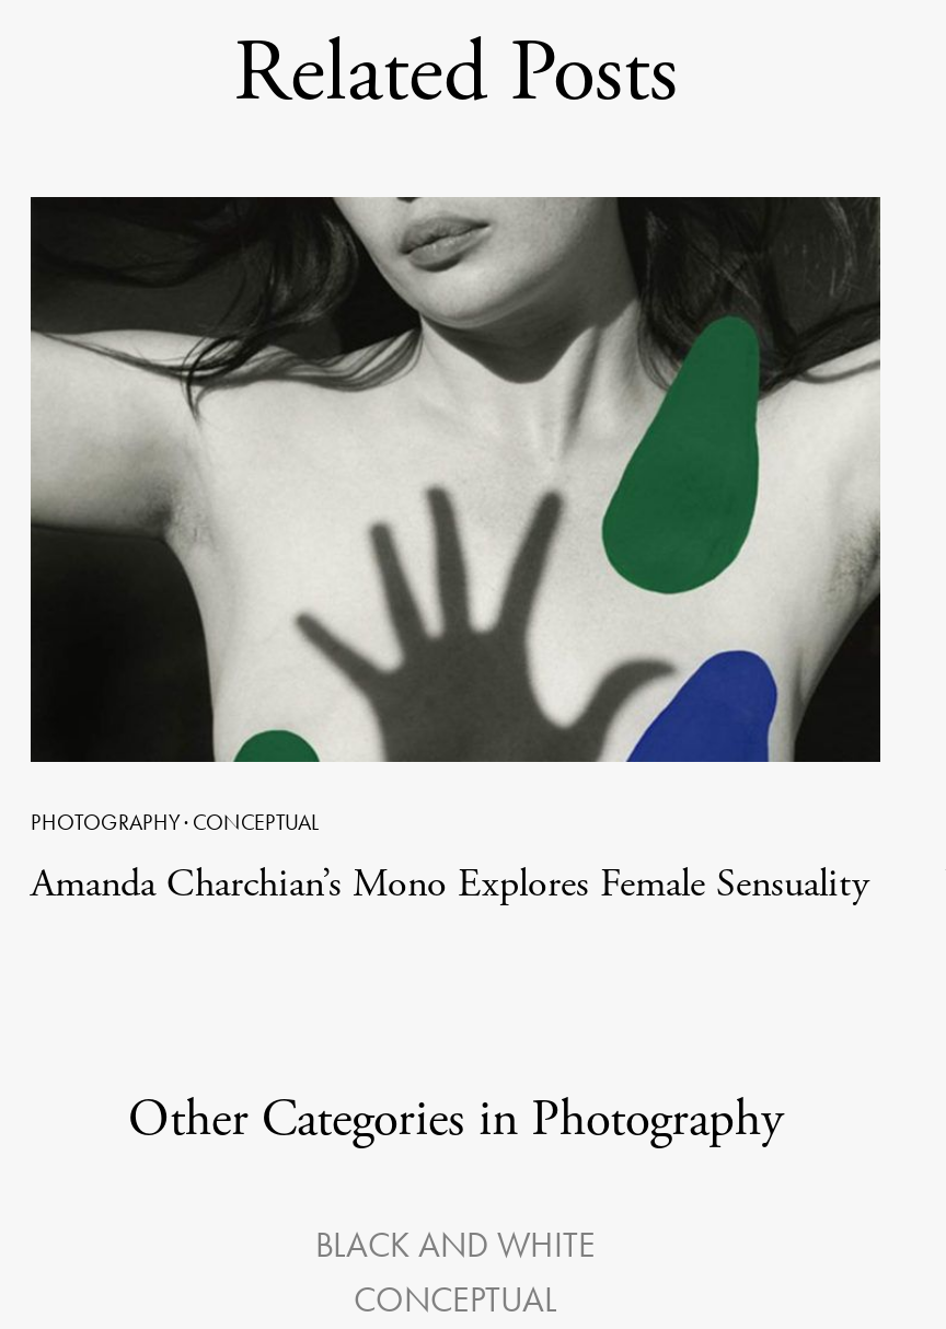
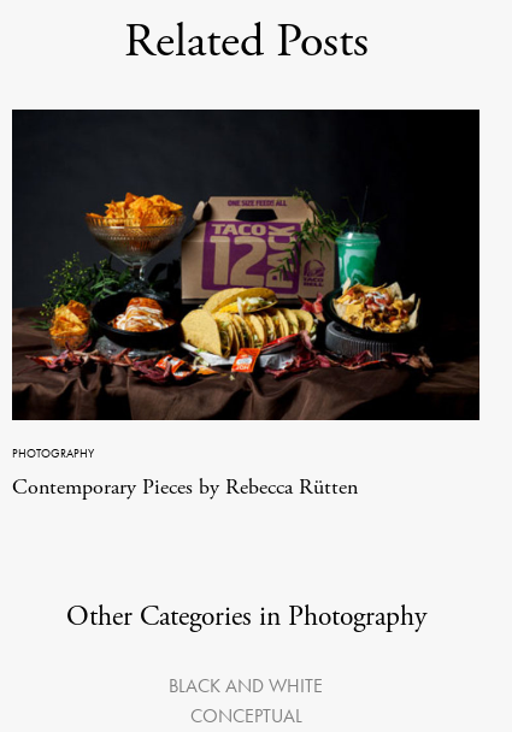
[31,195,882,910] [image] | PHOTOGRAPHY · CONCEPTUAL | Amanda Charchian’s Mono Explores Female Sensuality -> [11,108,481,501] [image] | PHOTOGRAPHY | Contemporary Pieces by Rebecca Rütten

